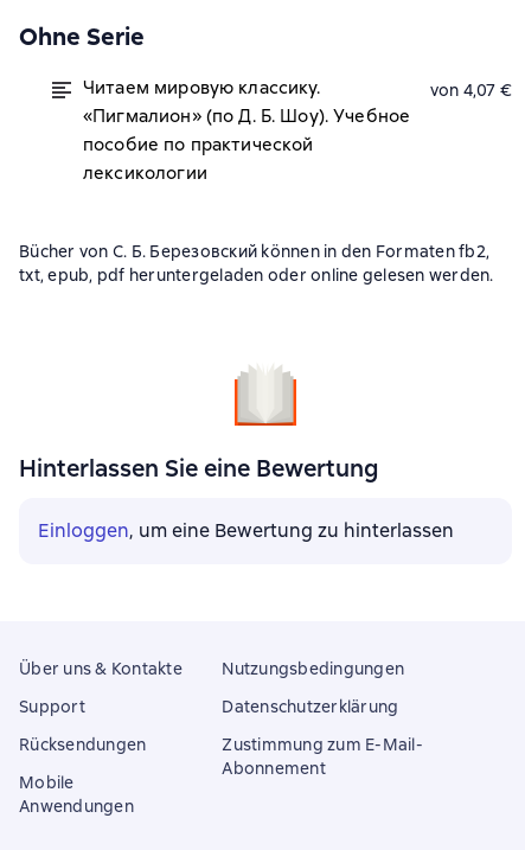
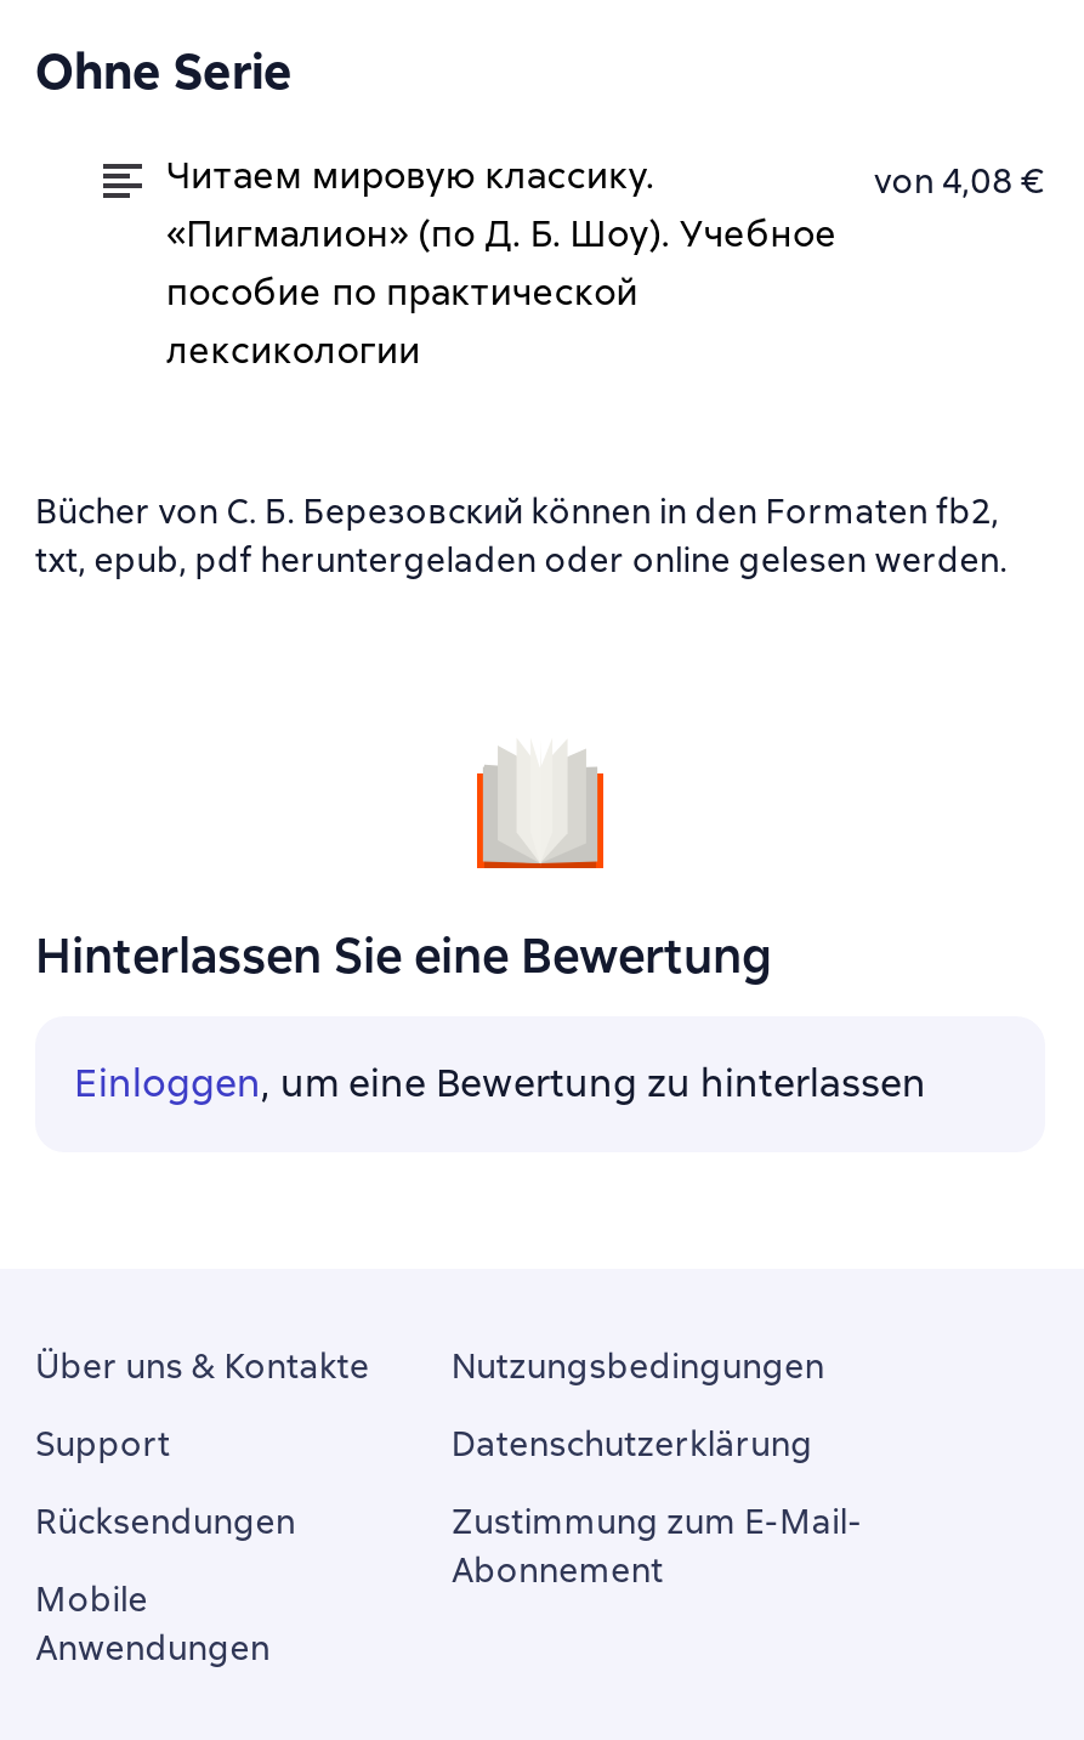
[430,79,512,101] von 4,07 € -> [874,159,1045,203] von 4,08 €

